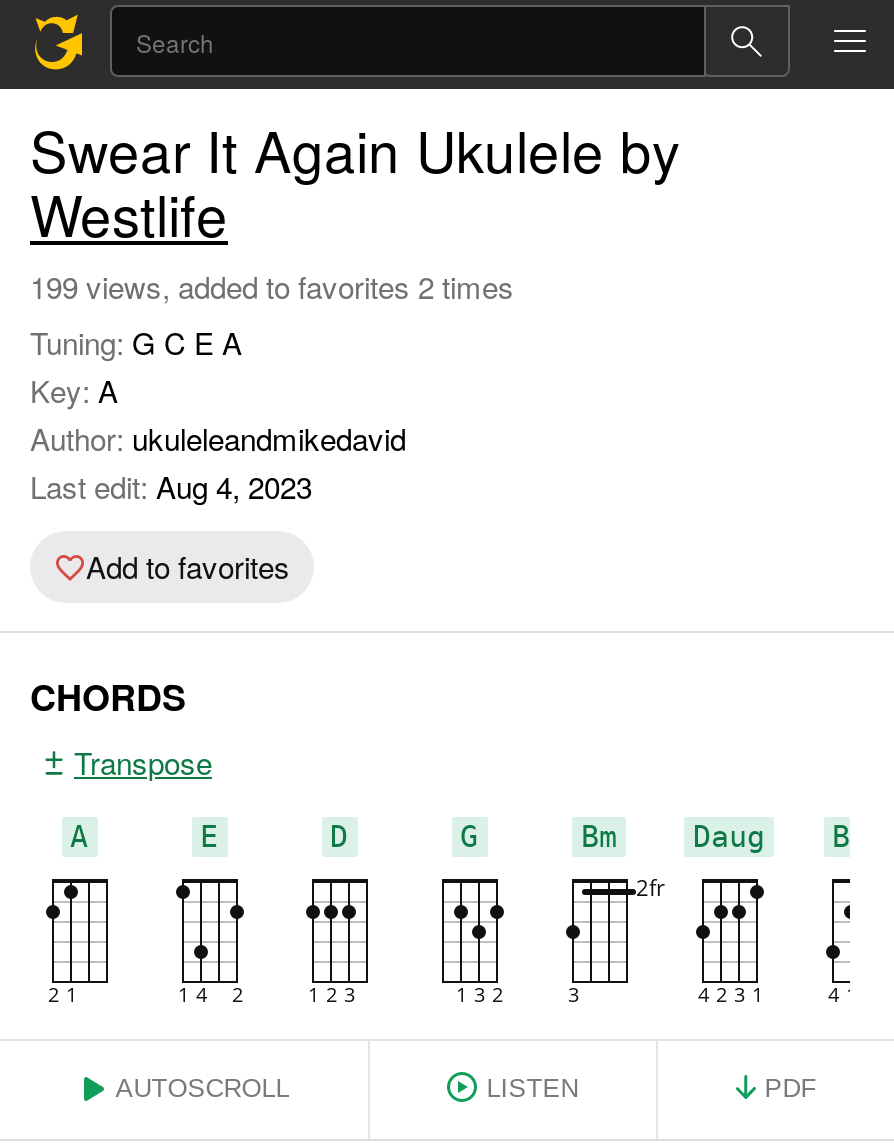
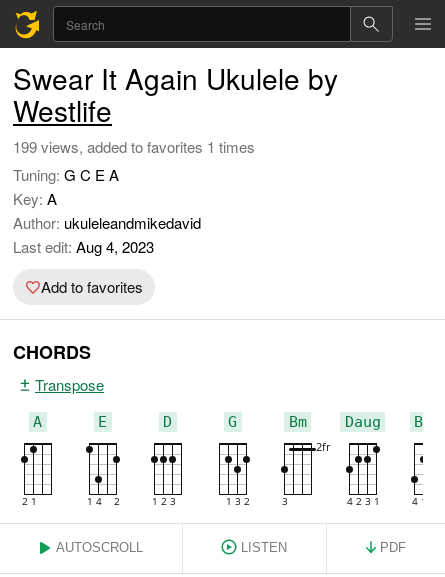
[30,265,514,307] 199 views, added to favorites 2 times -> [13,136,255,157] 199 views, added to favorites 1 times

